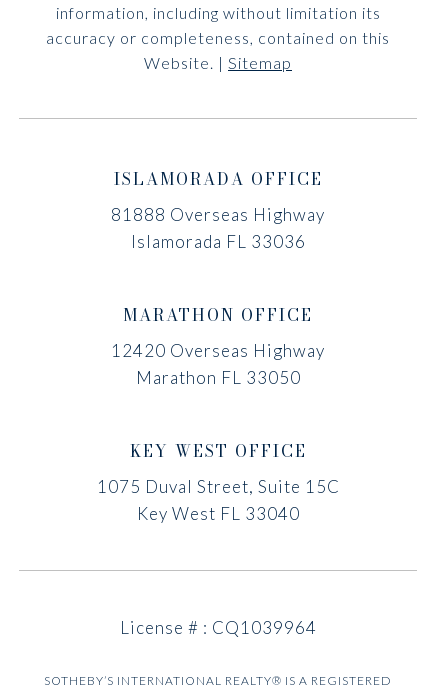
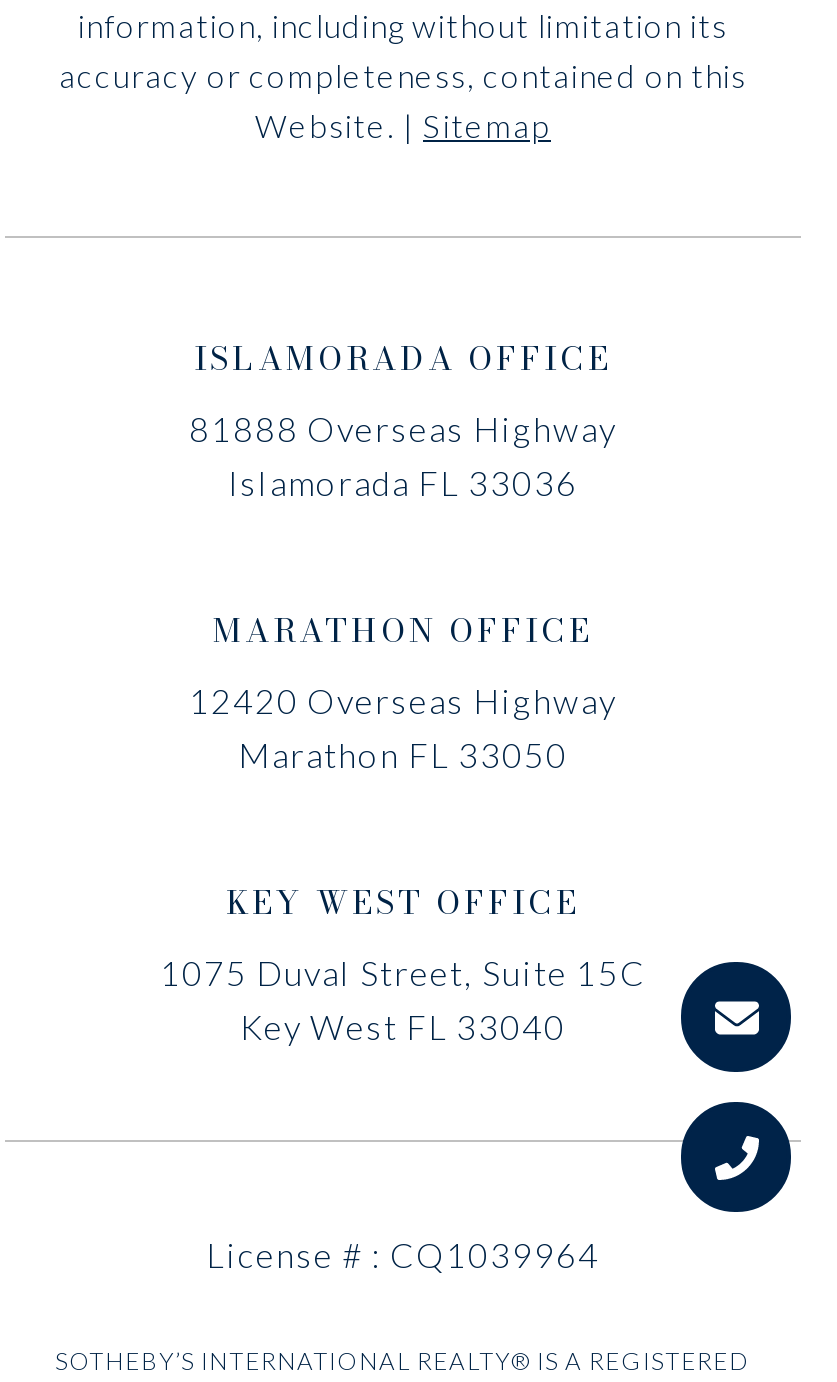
none -> [679,960,793,1074] [image]
none -> [679,1100,793,1214] [image]

